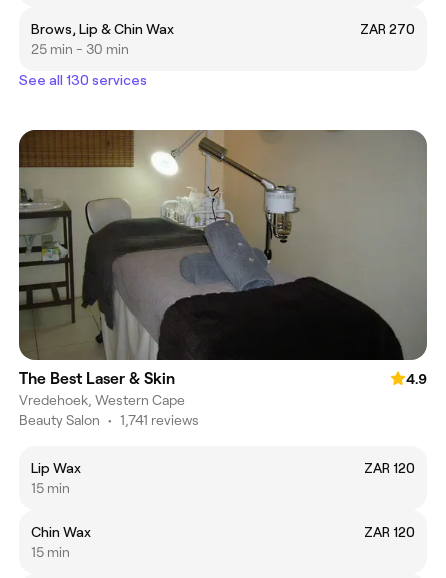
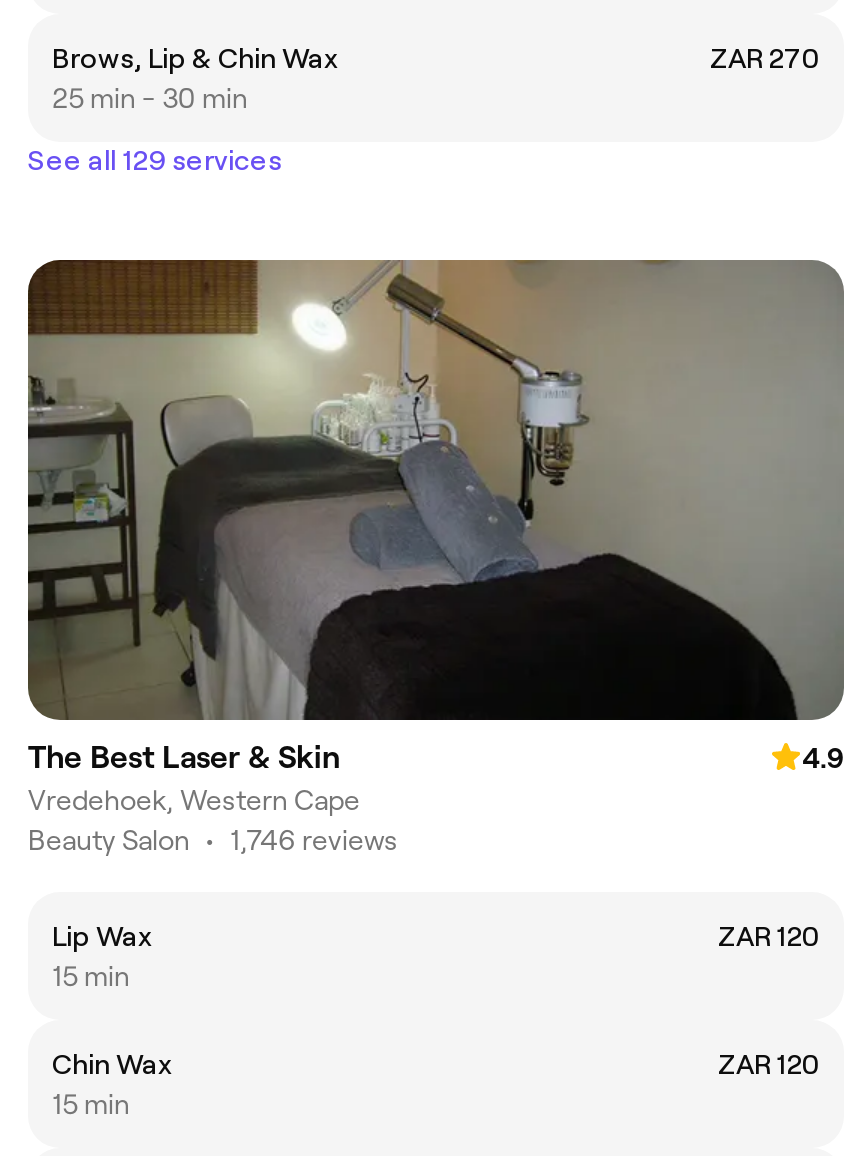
[19,72,147,88] See all 130 services -> [28,144,282,176] See all 129 services
[19,411,199,427] Beauty Salon • 1,741 reviews -> [28,823,398,855] Beauty Salon • 1,746 reviews

